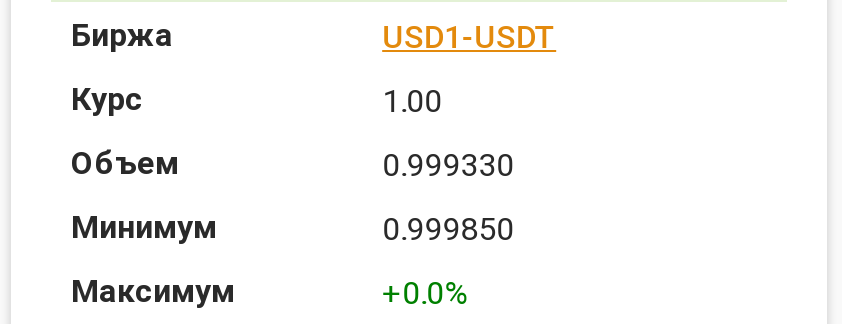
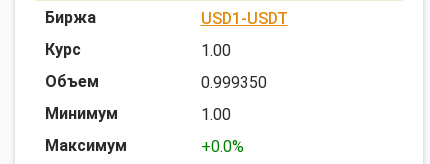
[382,146,514,184] 0.999330 -> [201,73,267,92] 0.999350
[382,210,514,248] 0.999850 -> [201,105,231,124] 1.00

